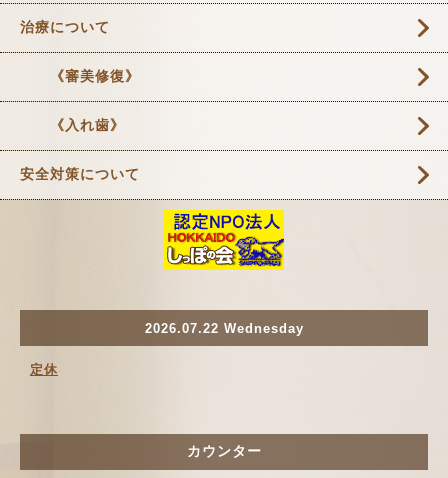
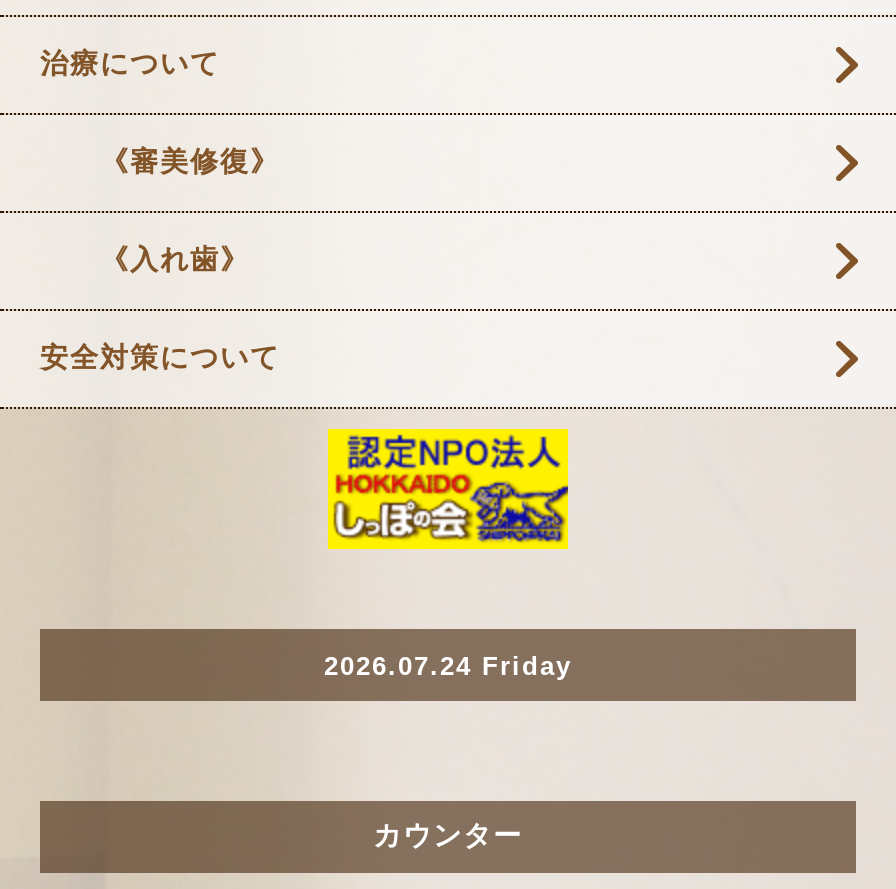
[30,320,303,377] 2026.07.22 Wednesday | 定休 -> [324,650,572,680] 2026.07.24 Friday

